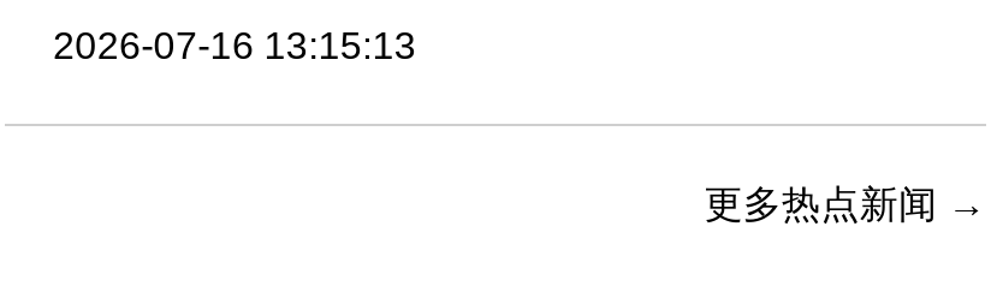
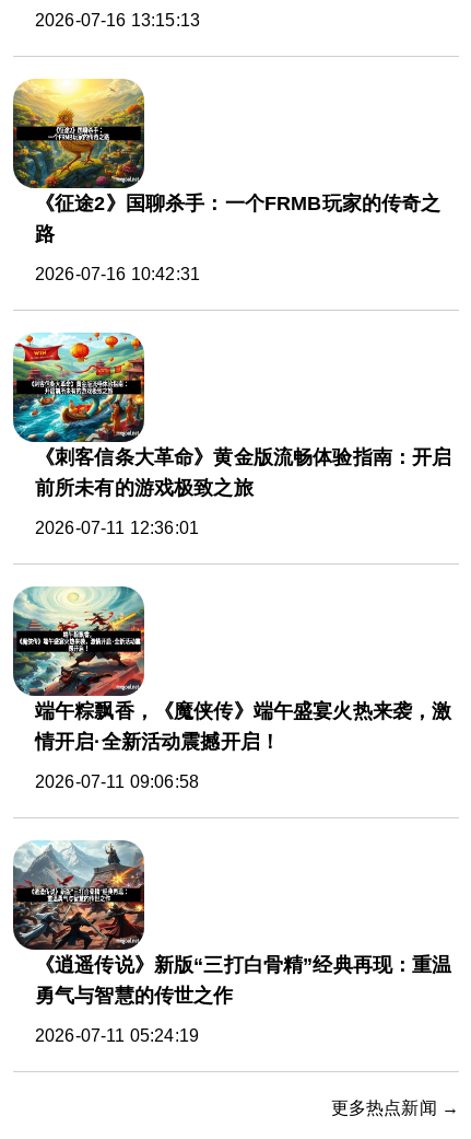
none -> [12,78,441,283] [image] | 《征途2》国聊杀手：一个FRMB玩家的传奇之 | 路 | 2026-07-16 10:42:31
none -> [12,332,452,537] [image] | 《刺客信条大革命》黄金版流畅体验指南：开启 | 前所未有的游戏极致之旅 | 2026-07-11 12:36:01
none -> [12,585,452,791] [image] | 端午粽飘香，《魔侠传》端午盛宴火热来袭，激 | 情开启·全新活动震撼开启！ | 2026-07-11 09:06:58
none -> [12,839,452,1045] [image] | 《逍遥传说》新版“三打白骨精”经典再现：重温 | 勇气与智慧的传世之作 | 2026-07-11 05:24:19

